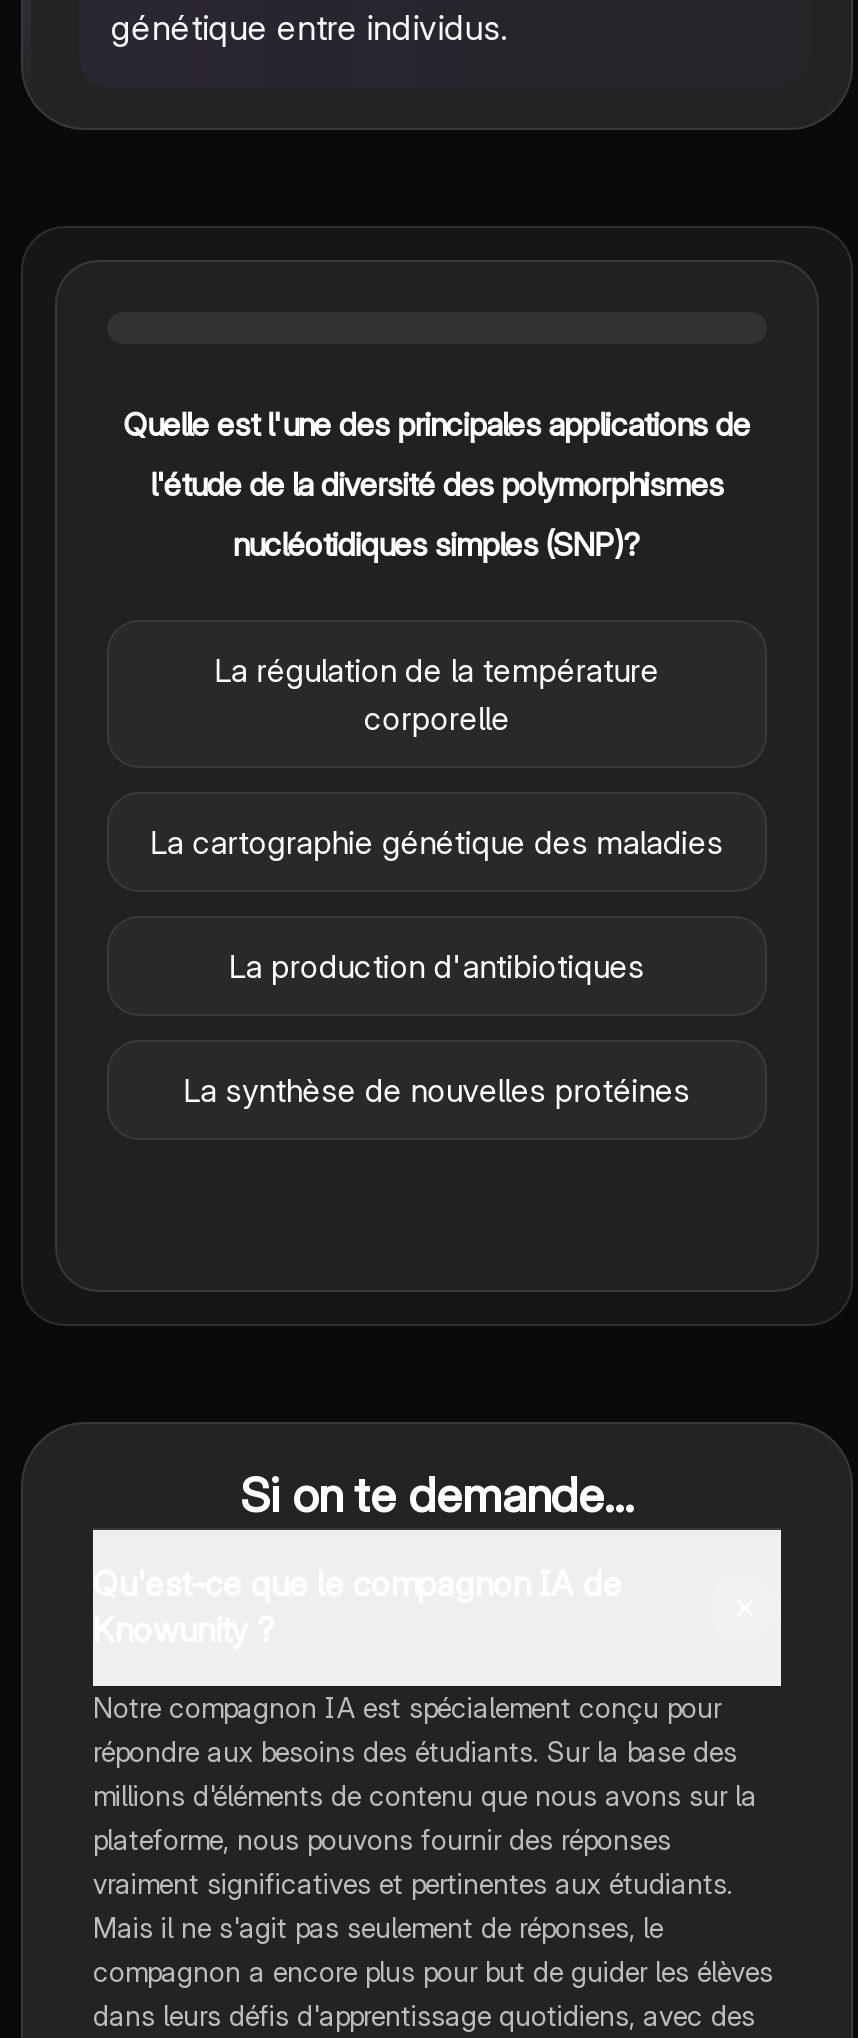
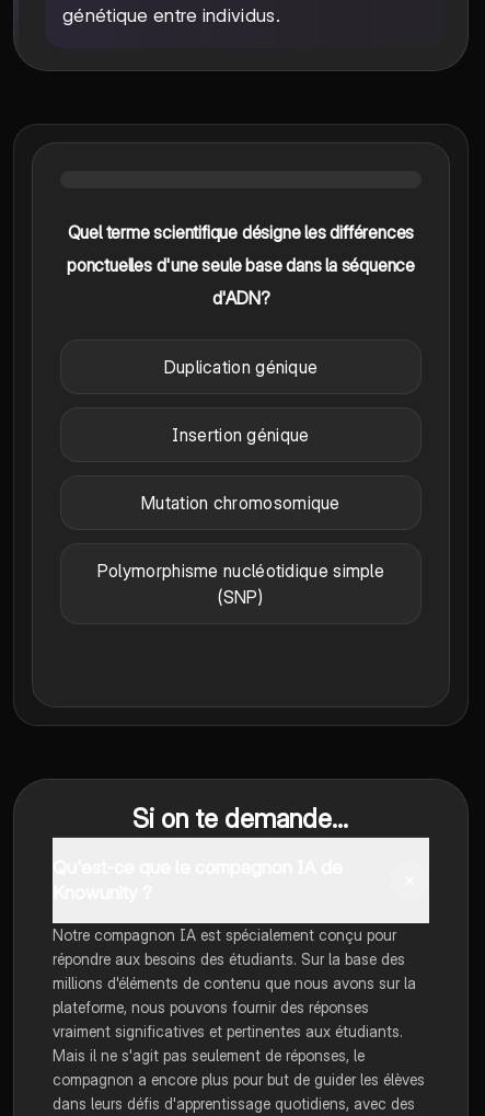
[124,404,750,444] Quelle est l'une des principales applications de -> [68,221,414,243] Quel terme scientifique désigne les différences
[150,464,724,504] l'étude de la diversité des polymorphismes -> [67,254,415,276] ponctuelles d'une seule base dans la séquence
[233,524,641,564] nucléotidiques simples (SNP)? -> [212,287,270,309] d'ADN?
[215,650,659,738] La régulation de la température | corporelle -> [164,356,318,378] Duplication génique
[151,822,723,862] La cartographie génétique des maladies -> [172,424,309,446] Insertion génique
[229,946,645,986] La production d'antibiotiques -> [141,492,340,514] Mutation chromosomique
[184,1070,690,1110] La synthèse de nouvelles protéines -> [97,560,384,608] Polymorphisme nucléotidique simple | (SNP)

